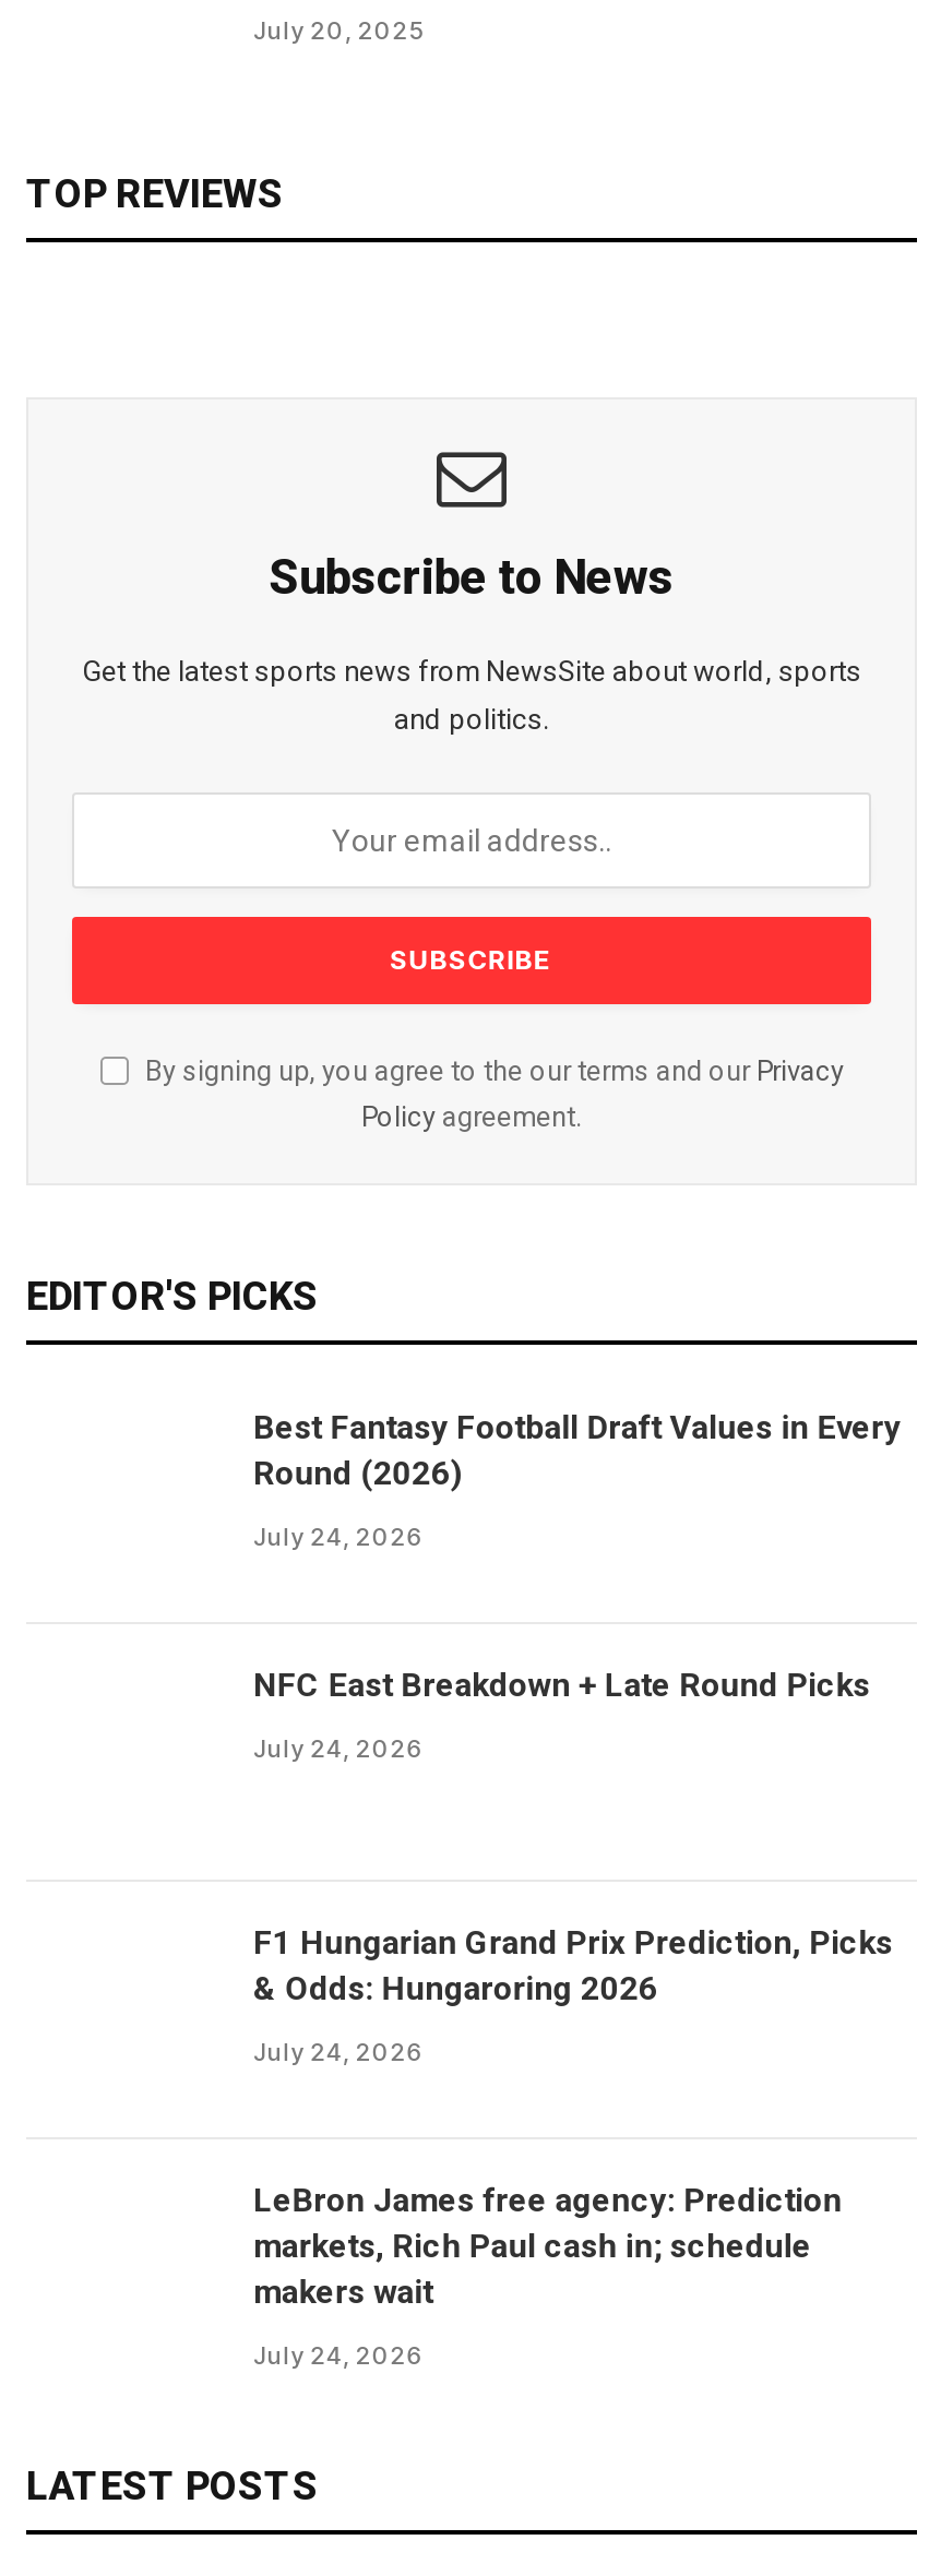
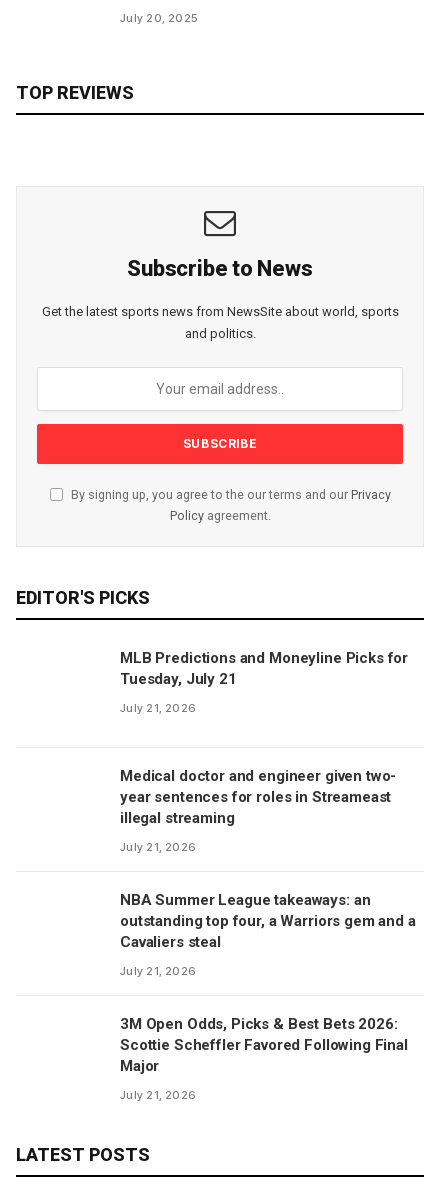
[253,1407,901,1492] Best Fantasy Football Draft Values in Every | Round (2026) -> [120,648,408,687] MLB Predictions and Moneyline Picks for | Tuesday, July 21
[253,1520,425,1551] July 24, 2026 -> [120,700,197,714] July 21, 2026
[253,1665,870,1704] NFC East Breakdown + Late Round Picks -> [120,766,396,826] Medical doctor and engineer given two- | year sentences for roles in Streameast | illegal streaming
[253,1732,425,1763] July 24, 2026 -> [120,839,197,853] July 21, 2026
[253,1922,893,2007] F1 Hungarian Grand Prix Prediction, Picks | & Odds: Hungaroring 2026 -> [120,890,416,950] NBA Summer League takeaways: an | outstanding top four, a Warriors gem and a | Cavaliers steal
[253,2036,425,2066] July 24, 2026 -> [120,963,197,977] July 21, 2026
[253,2180,842,2311] LeBron James free agency: Prediction | markets, Rich Paul cash in; schedule | makers wait -> [120,1014,408,1074] 3M Open Odds, Picks & Best Bets 2026: | Scottie Scheffler Favored Following Final | Major
[253,2339,425,2370] July 24, 2026 -> [120,1087,197,1101] July 21, 2026

